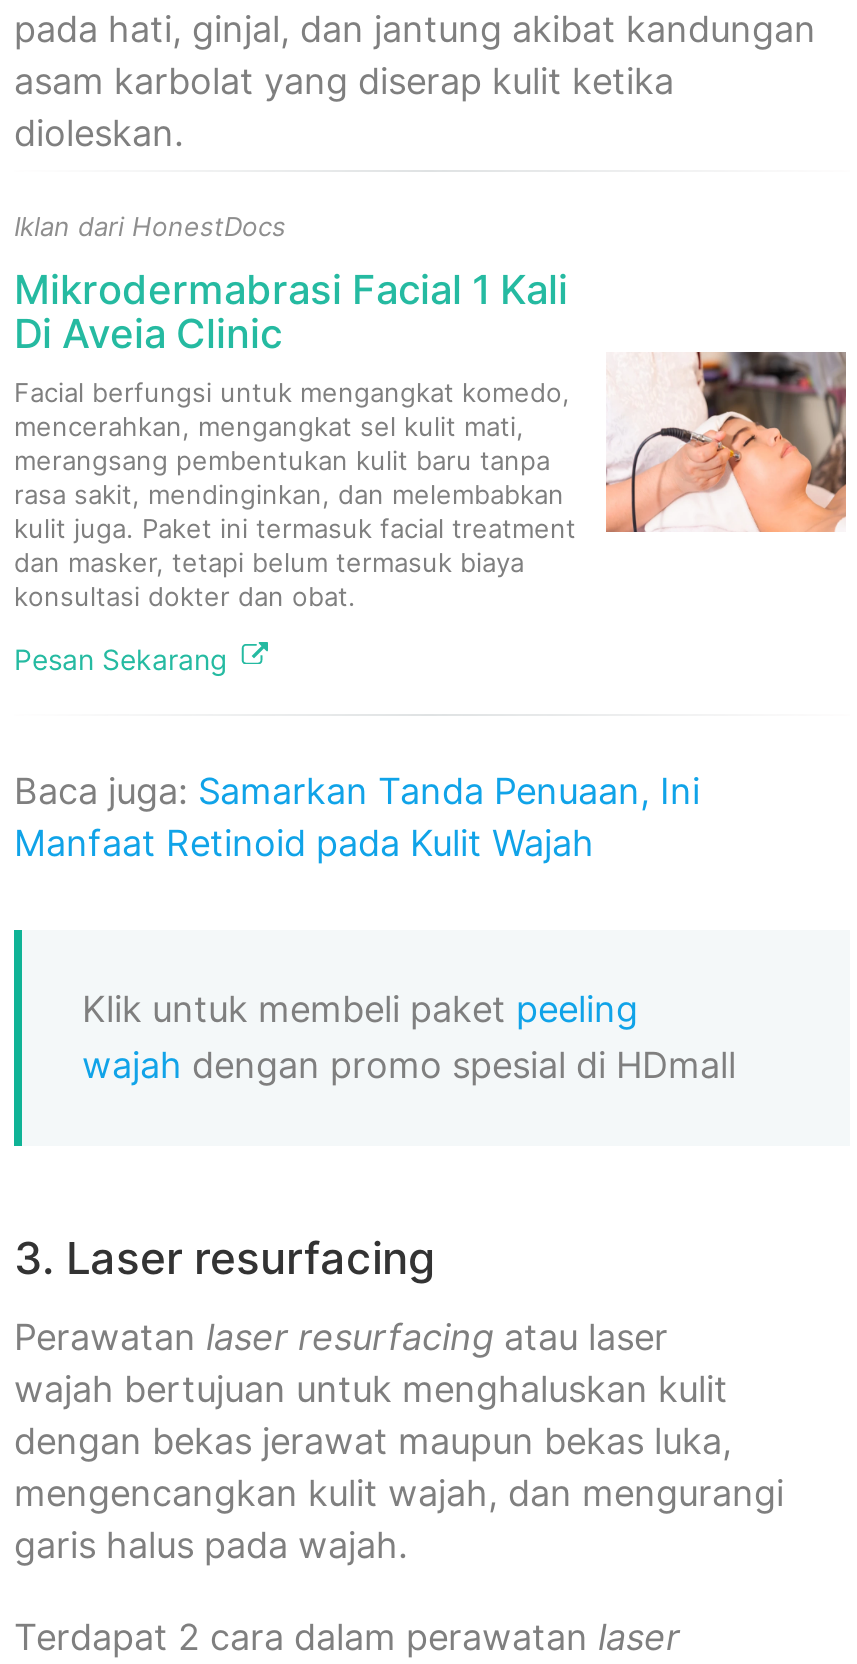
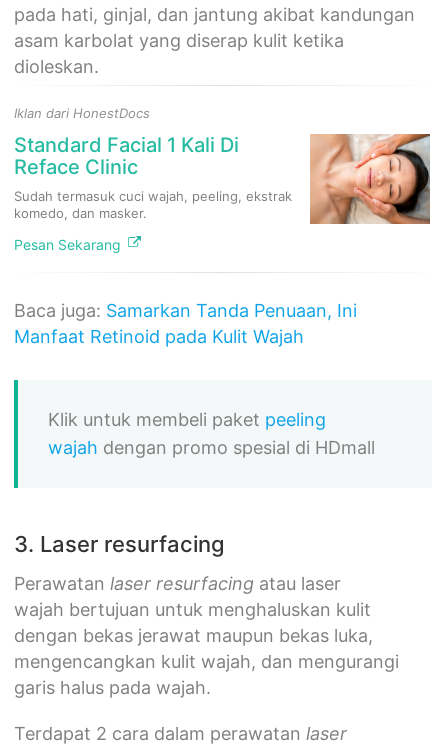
[14,265,848,611] [image] | Mikrodermabrasi Facial 1 Kali | Di Aveia Clinic | Facial berfungsi untuk mengangkat komedo, | mencerahkan, mengangkat sel kulit mati, | merangsang pembentukan kulit baru tanpa | rasa sakit, mendinginkan, dan melembabkan | kulit juga. Paket ini termasuk facial treatment | dan masker, tetapi belum termasuk biaya | konsultasi dokter dan obat. -> [14,133,431,225] [image] | Standard Facial 1 Kali Di | Reface Clinic | Sudah termasuk cuci wajah, peeling, ekstrak | komedo, dan masker.

